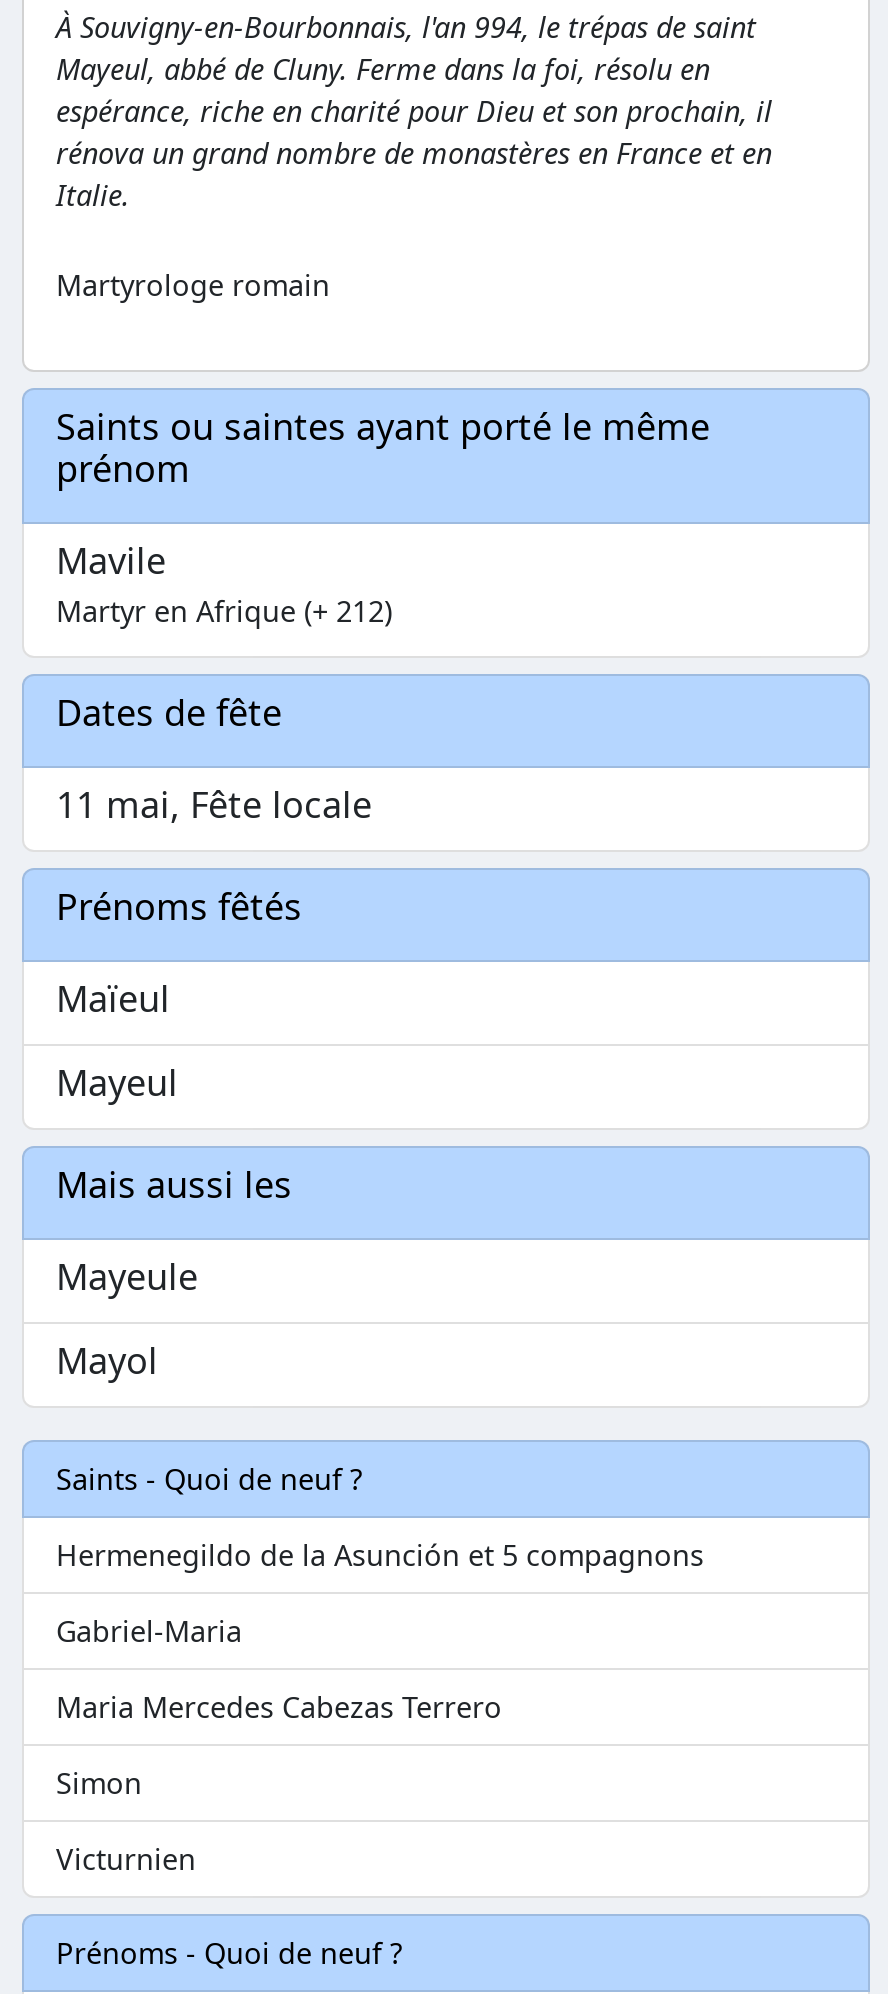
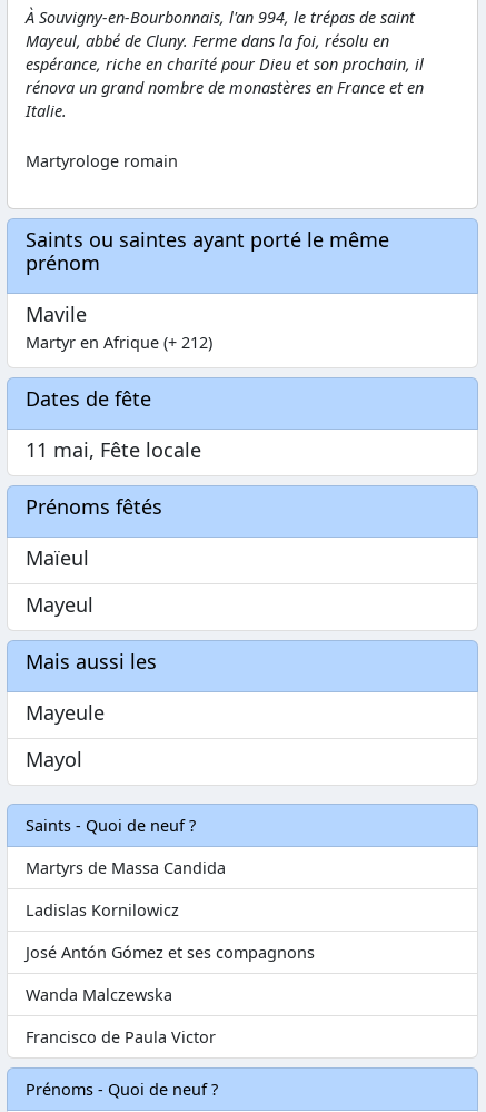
[56,1536,704,1574] Hermenegildo de la Asunción et 5 compagnons -> [26,857,226,878] Martyrs de Massa Candida
[56,1612,242,1650] Gabriel-Maria -> [26,900,179,921] Ladislas Kornilowicz
[56,1688,502,1726] Maria Mercedes Cabezas Terrero -> [26,942,315,963] José Antón Gómez et ses compagnons
[56,1764,142,1802] Simon -> [26,984,172,1005] Wanda Malczewska
[56,1840,196,1878] Victurnien -> [26,1026,216,1048] Francisco de Paula Victor

